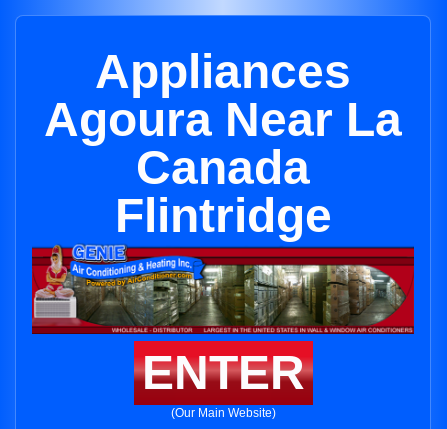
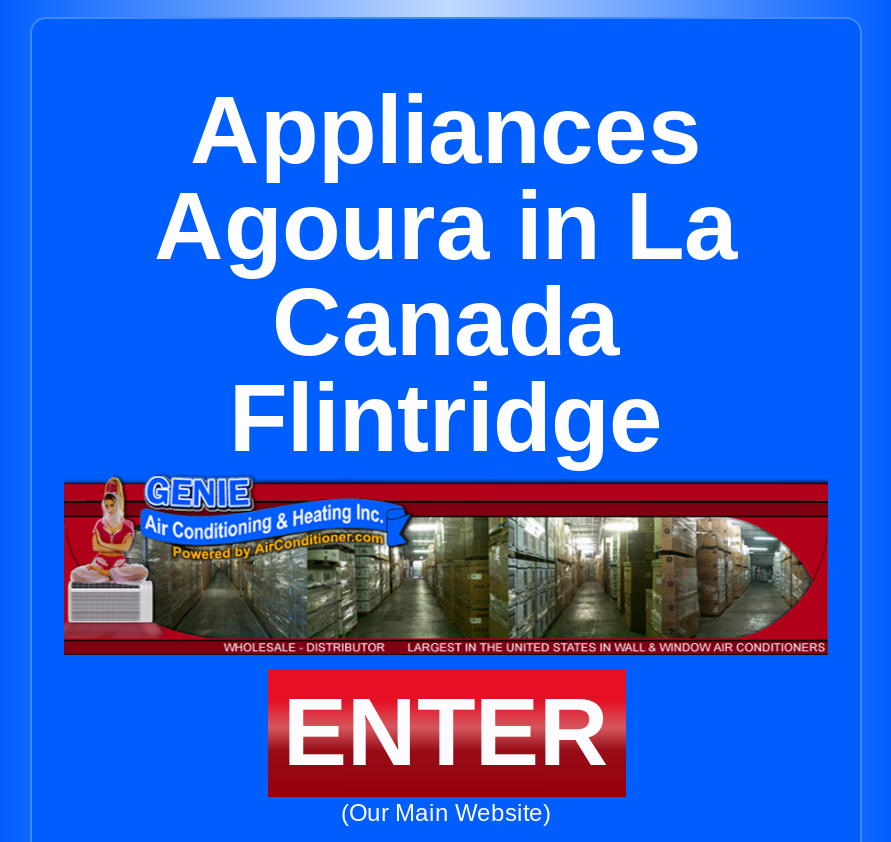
[44,93,402,146] Agoura Near La -> [154,173,738,279] Agoura in La

